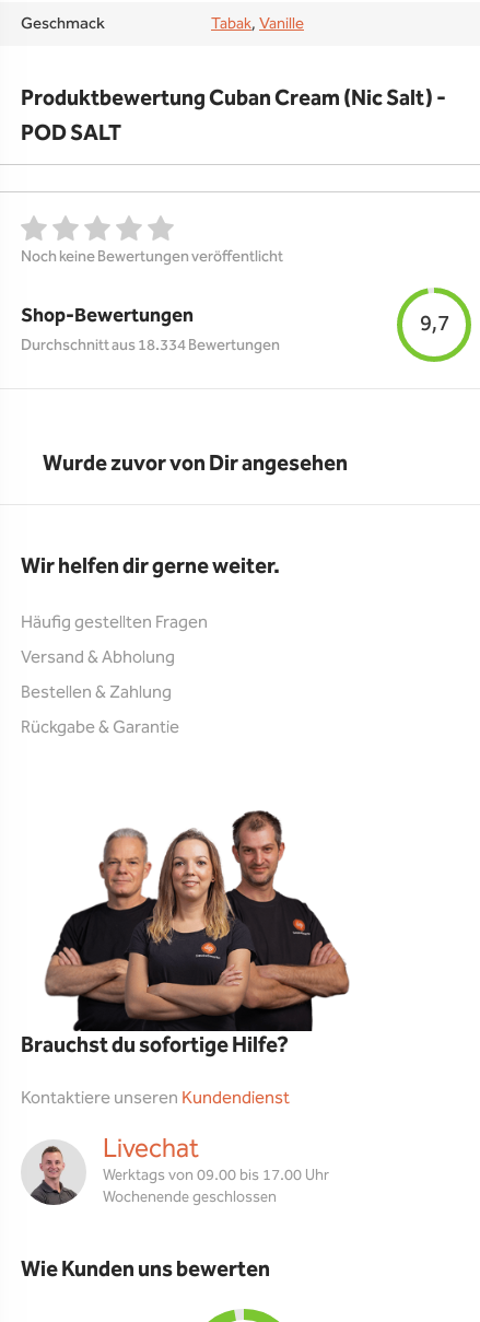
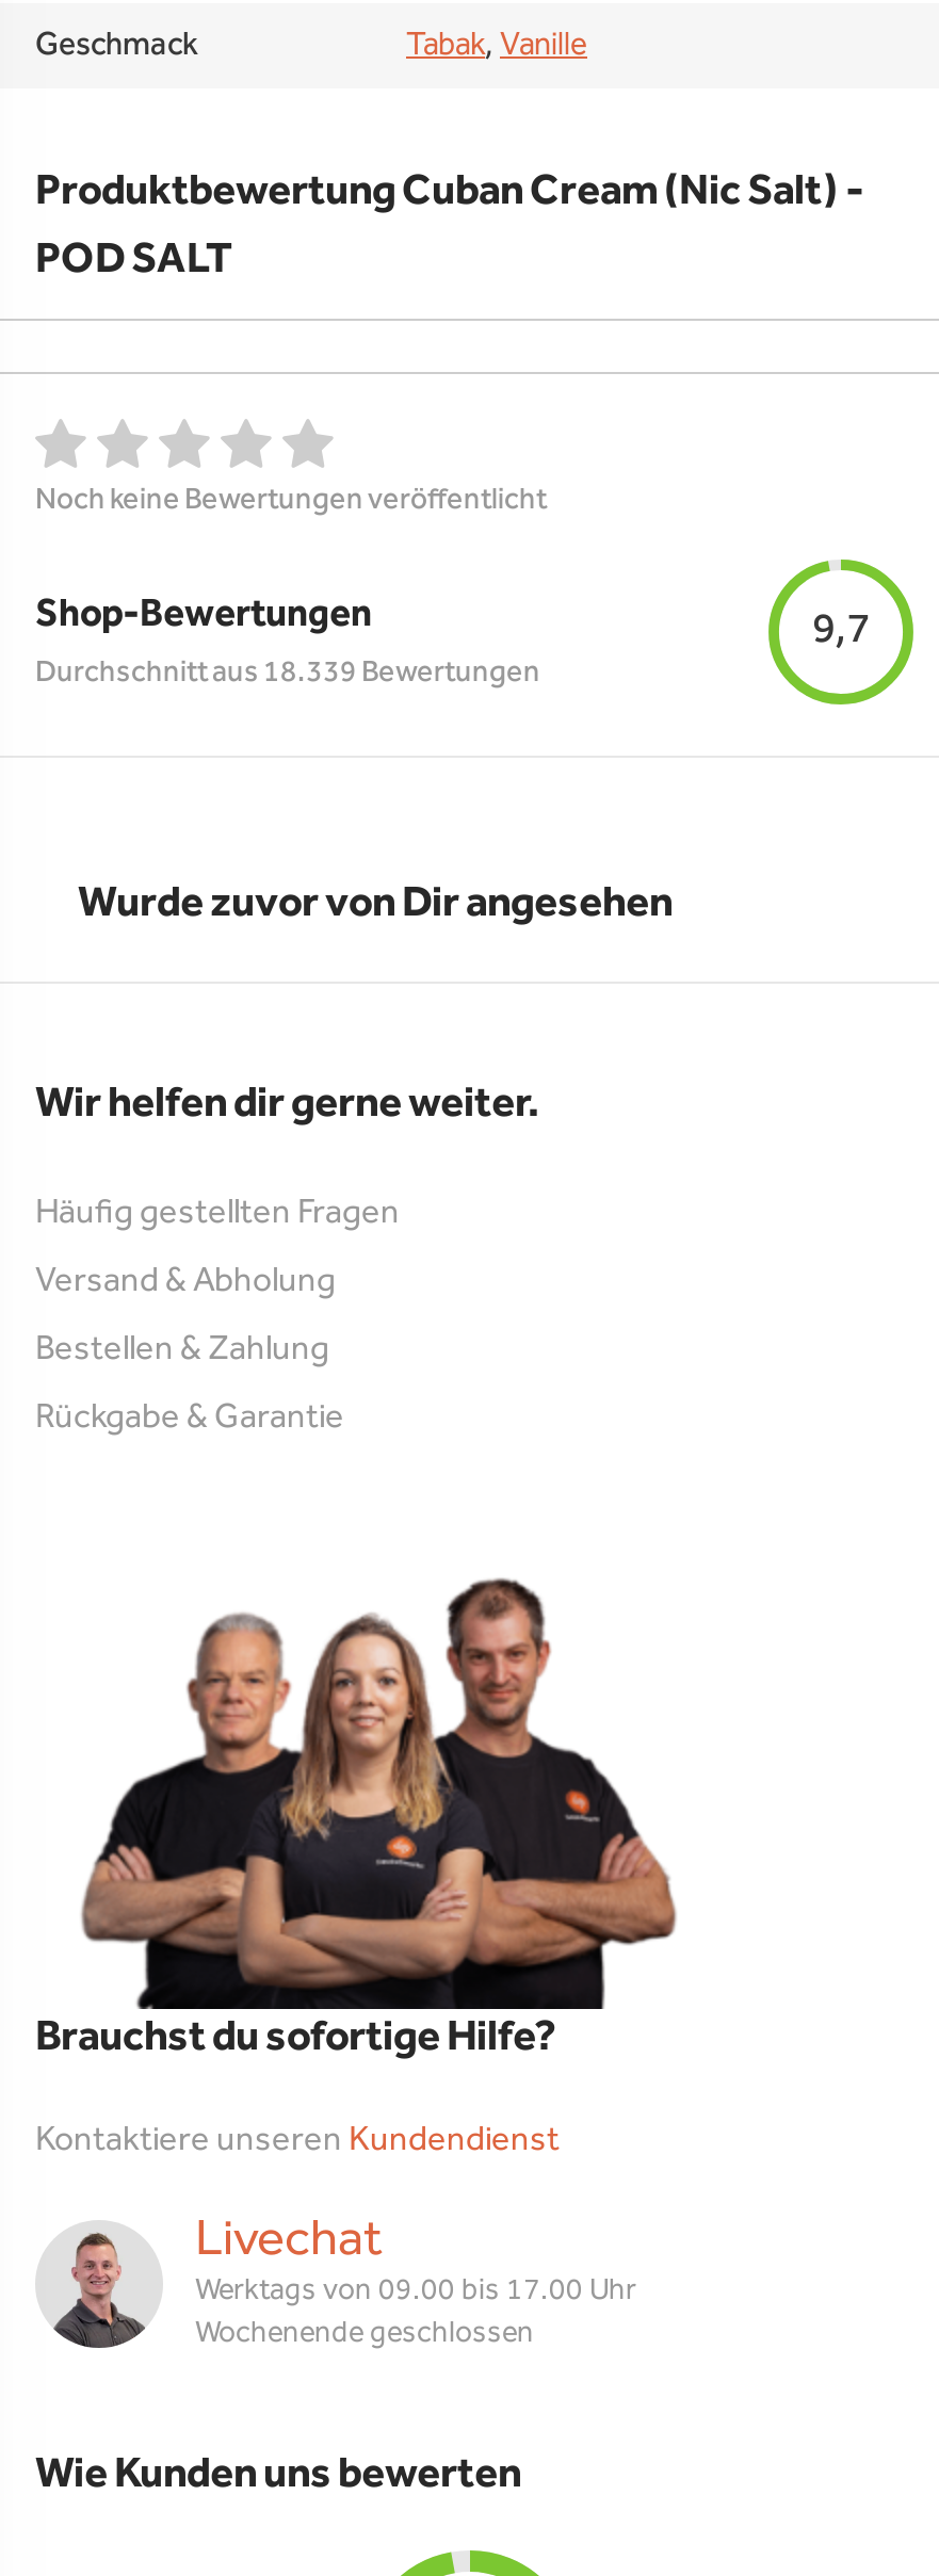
[21,334,280,358] Durchschnitt aus 18.334 Bewertungen -> [35,649,540,696] Durchschnitt aus 18.339 Bewertungen

